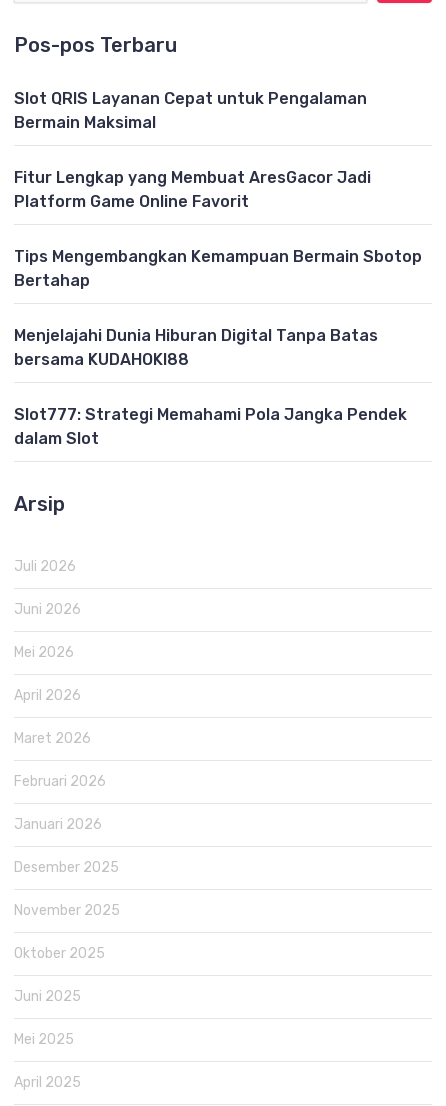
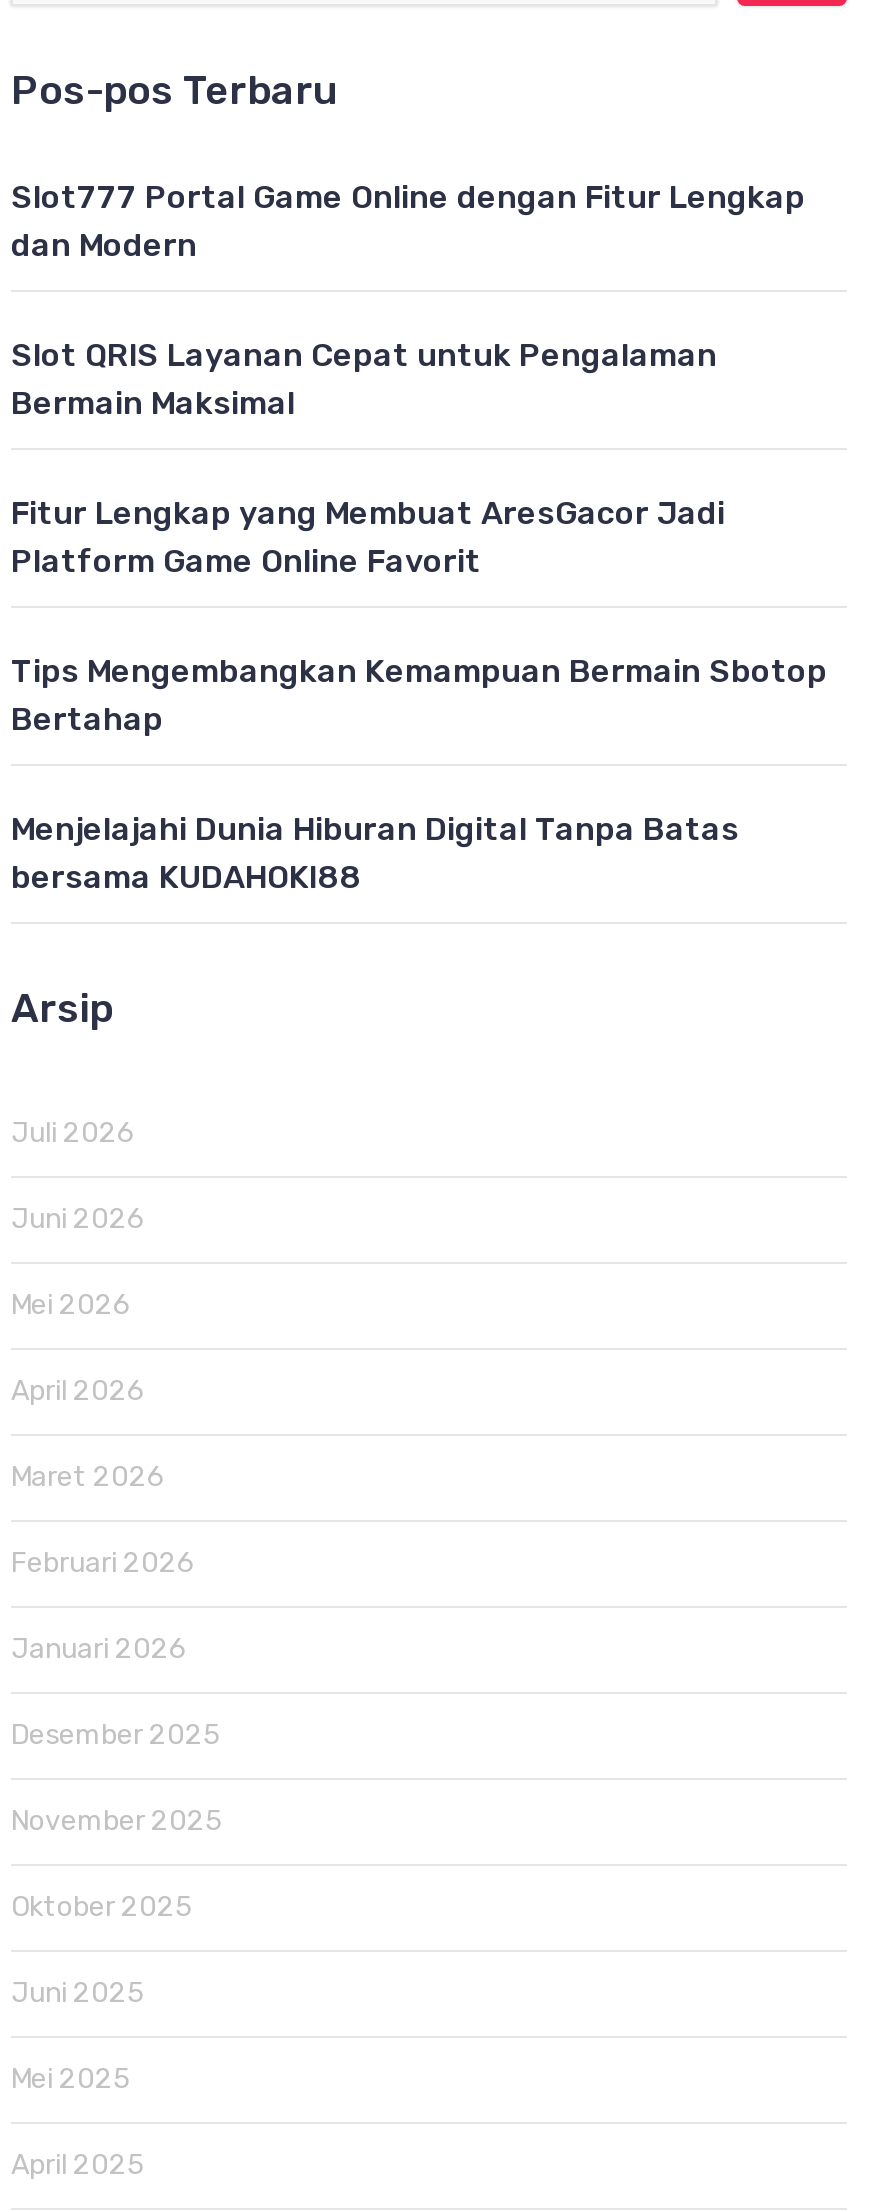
none -> [11,178,805,264] Slot777 Portal Game Online dengan Fitur Lengkap | dan Modern
moved [14,89,422,369] -> [11,336,827,896]: Slot QRIS Layanan Cepat untuk Pengalaman | Bermain Maksimal | Fitur Lengkap yang Membuat AresGacor Jadi | Platform Game Online Favorit | Tips Mengembangkan Kemampuan Bermain Sbotop | Bertahap | Menjelajahi Dunia Hiburan Digital Tanpa Batas | bersama KUDAHOKI88
[14,405,407,448] Slot777: Strategi Memahami Pola Jangka Pendek | dalam Slot -> none

